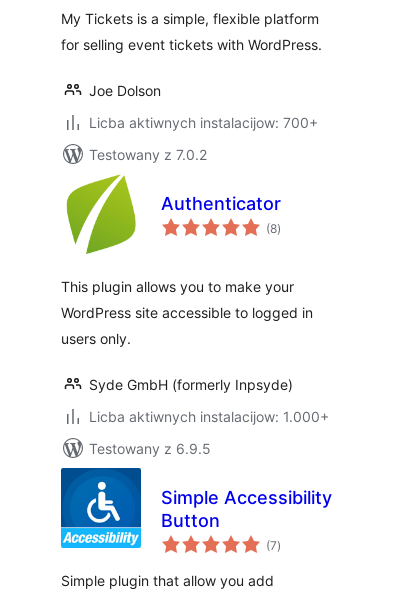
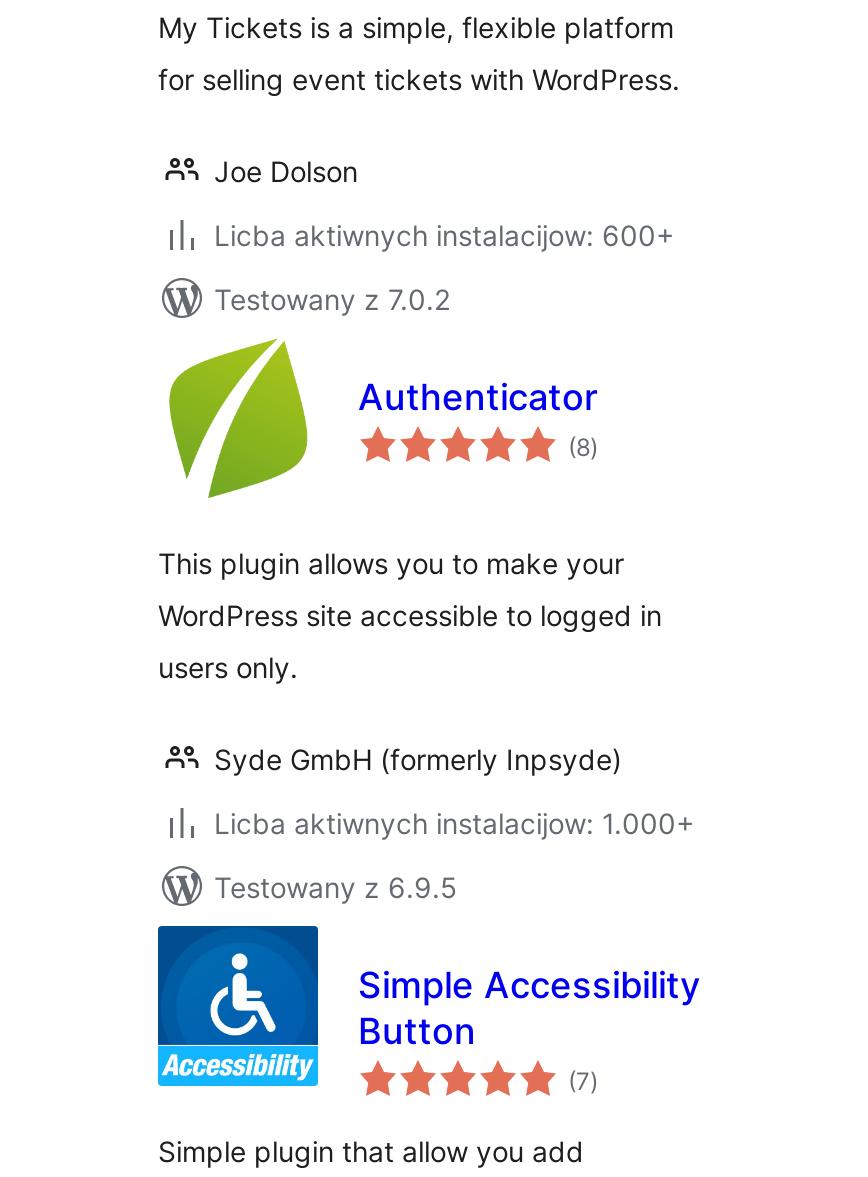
[89,114,318,131] Licba aktiwnych instalacijow: 700+ -> [214,218,674,252] Licba aktiwnych instalacijow: 600+

